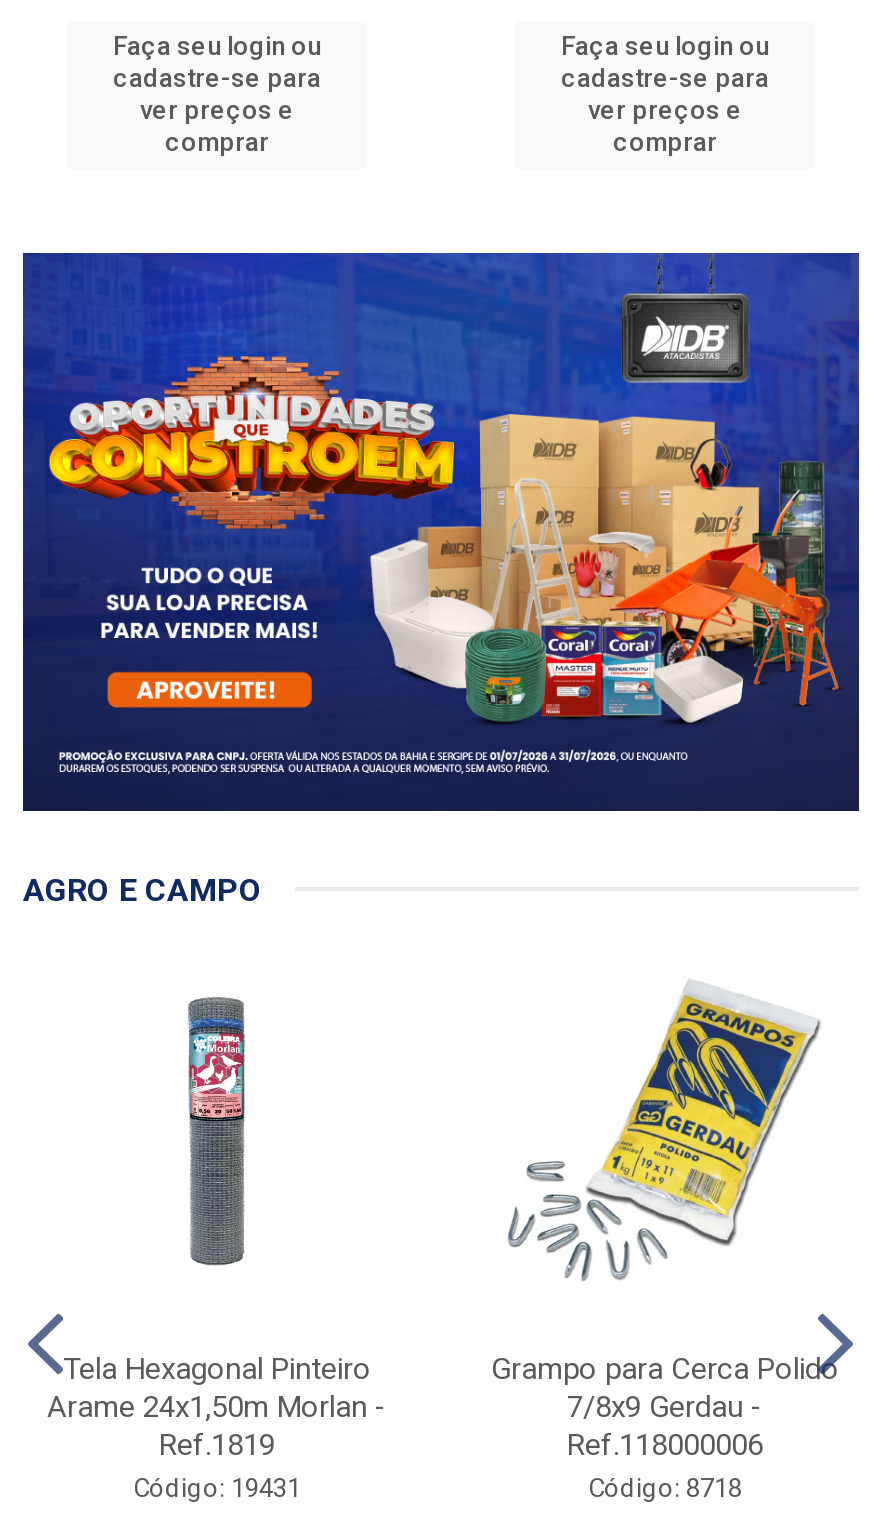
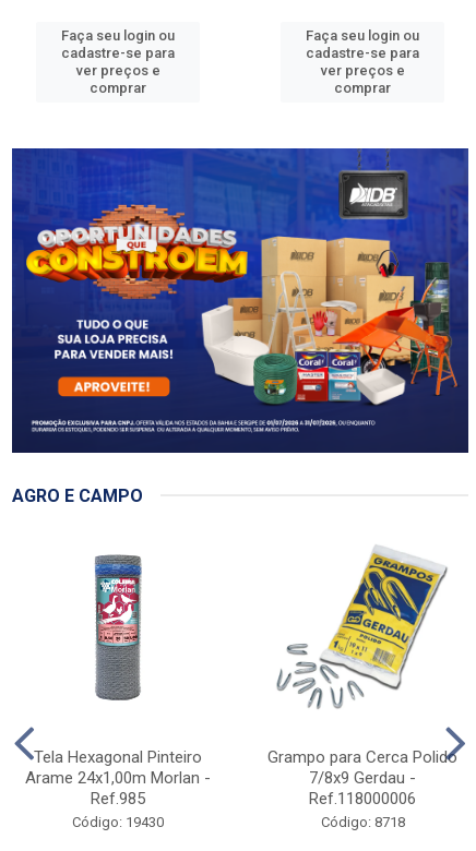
[175,1001,259,1261] [image] -> [94,555,143,699] [image]
[47,1388,387,1502] Arame 24x1,50m Morlan - | Ref.1819 | Código: 19431 -> [25,768,211,830] Arame 24x1,00m Morlan - | Ref.985 | Código: 19430

